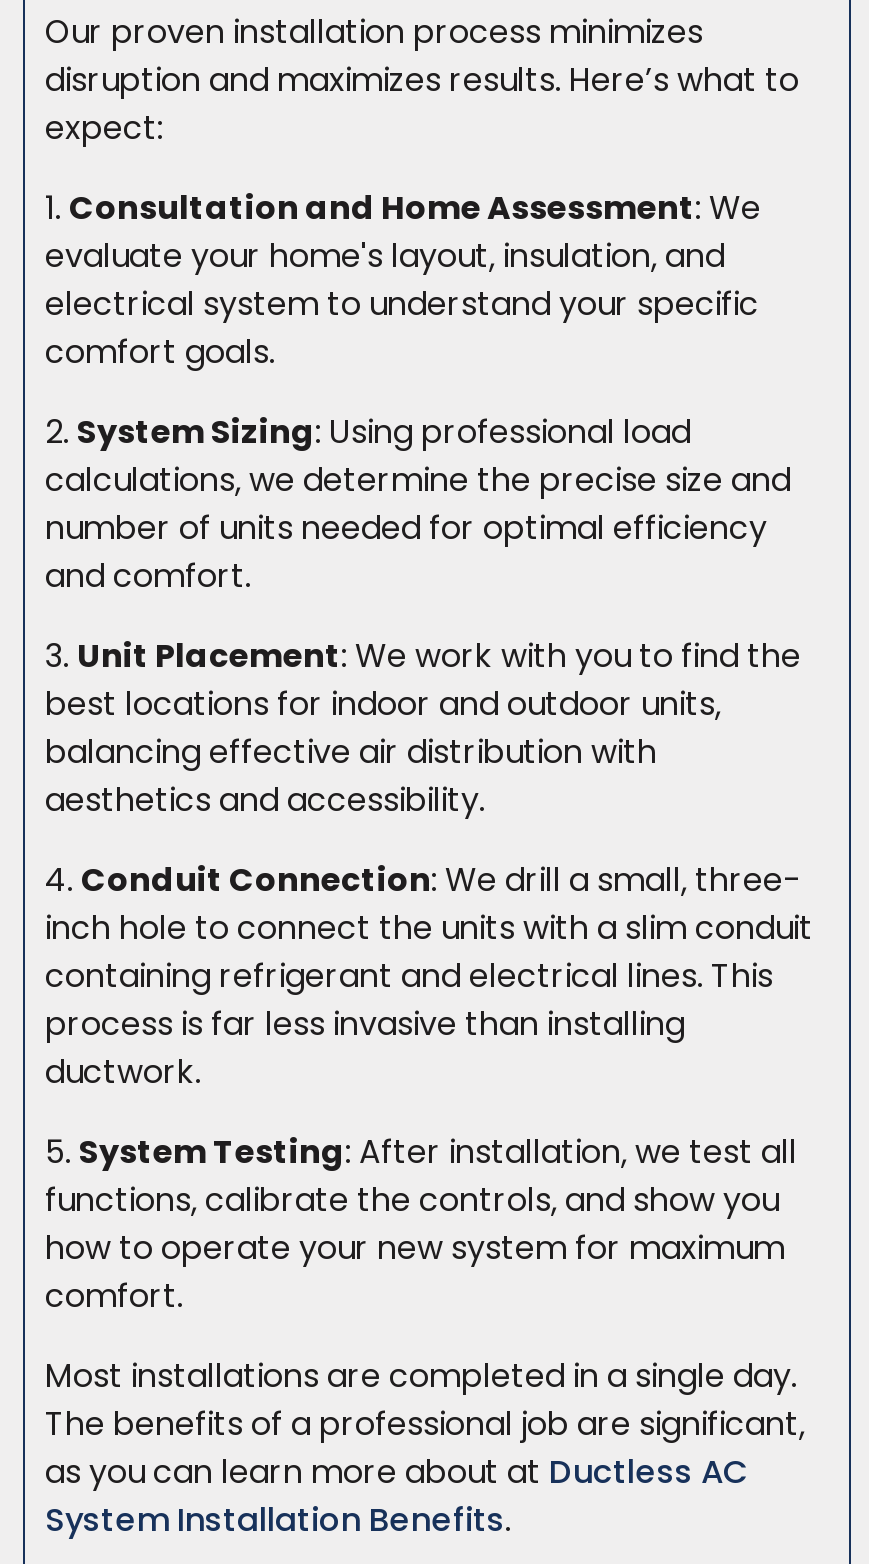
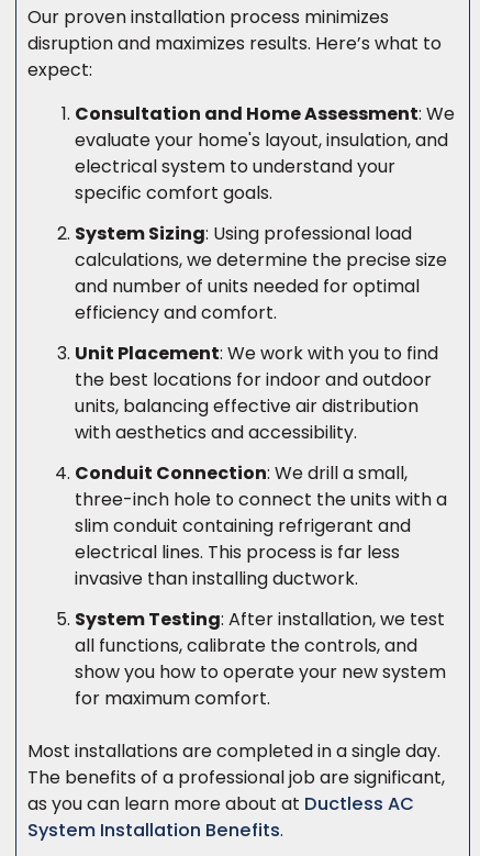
[45,185,761,231] 1. Consultation and Home Assessment: We -> [75,101,455,127] Consultation and Home Assessment: We
[45,409,791,599] 2. System Sizing: Using professional load | calculations, we determine the precise size and | number of units needed for optimal efficiency | and comfort. -> [75,221,447,325] System Sizing: Using professional load | calculations, we determine the precise size | and number of units needed for optimal | efficiency and comfort.
[45,633,801,823] 3. Unit Placement: We work with you to find the | best locations for indoor and outdoor units, | balancing effective air distribution with | aesthetics and accessibility. -> [75,341,438,445] Unit Placement: We work with you to find | the best locations for indoor and outdoor | units, balancing effective air distribution | with aesthetics and accessibility.
[45,857,813,1095] 4. Conduit Connection: We drill a small, three- | inch hole to connect the units with a slim conduit | containing refrigerant and electrical lines. This | process is far less invasive than installing | ductwork. -> [75,460,447,591] Conduit Connection: We drill a small, | three-inch hole to connect the units with a | slim conduit containing refrigerant and | electrical lines. This process is far less | invasive than installing ductwork.
[45,1129,797,1319] 5. System Testing: After installation, we test all | functions, calibrate the controls, and show you | how to operate your new system for maximum | comfort. -> [75,606,446,710] System Testing: After installation, we test | all functions, calibrate the controls, and | show you how to operate your new system | for maximum comfort.

